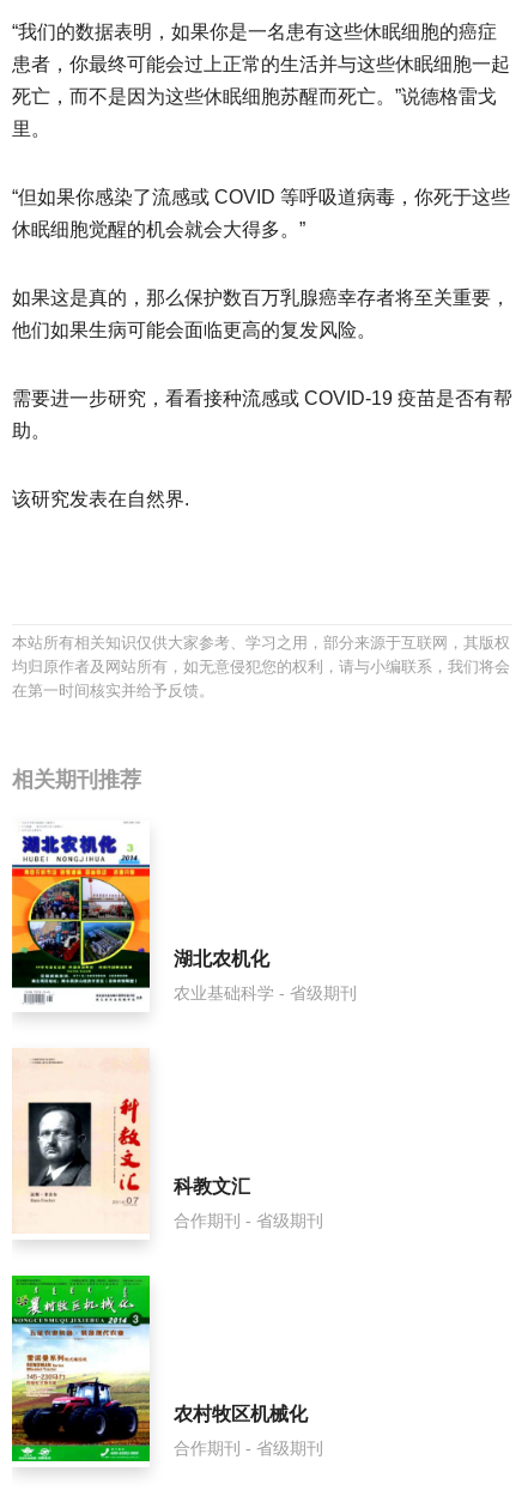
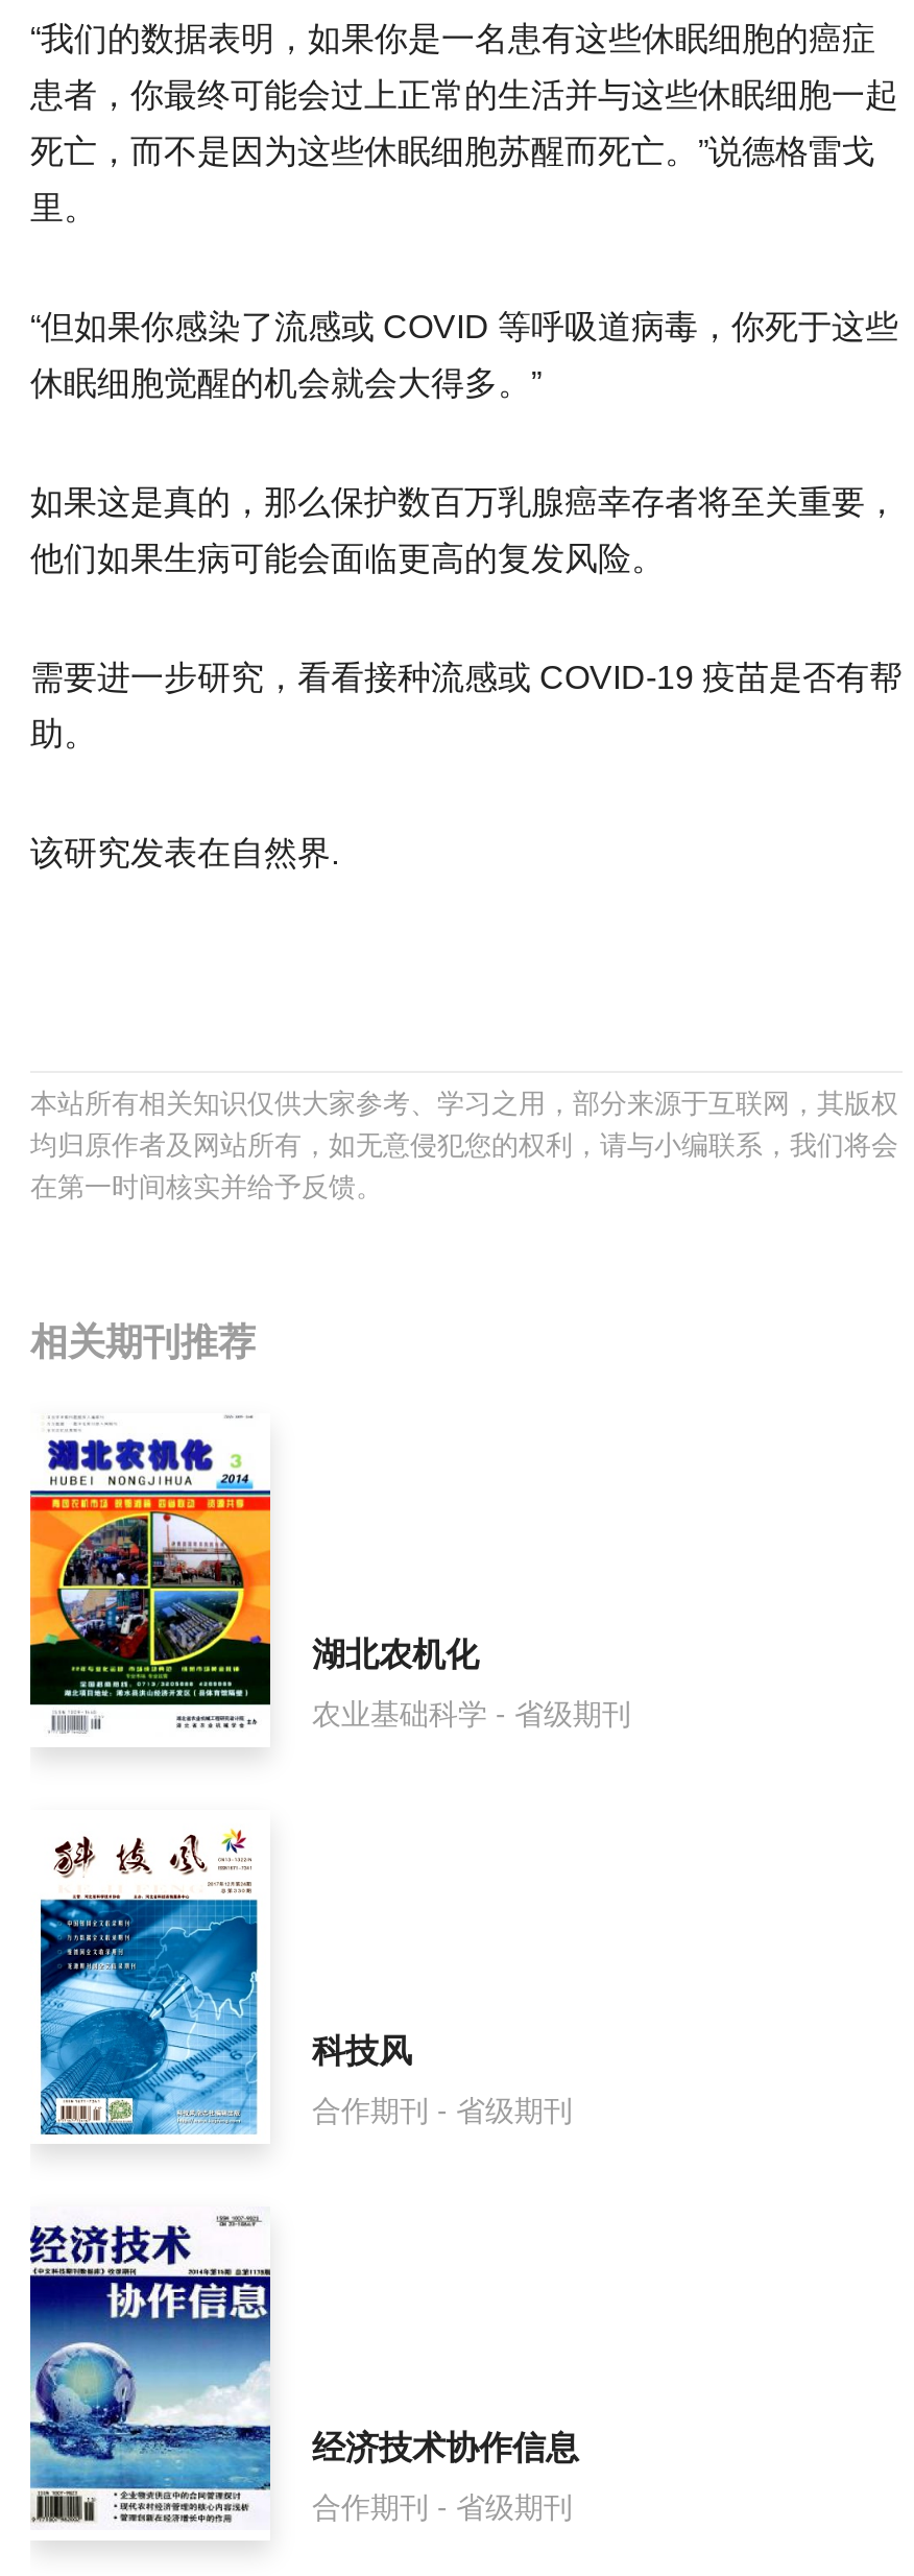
[12,1048,250,1235] [image] | 科教文汇 -> [32,1812,412,2138] [image] | 科技风
[11,1274,308,1462] [image] | 农村牧区机械化 -> [28,2207,579,2530] [image] | 经济技术协作信息

